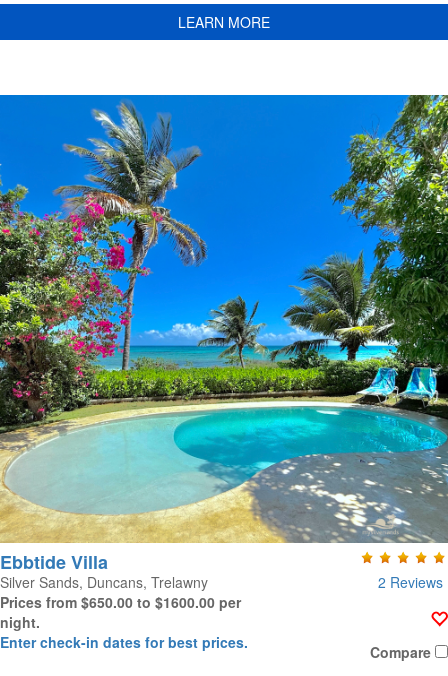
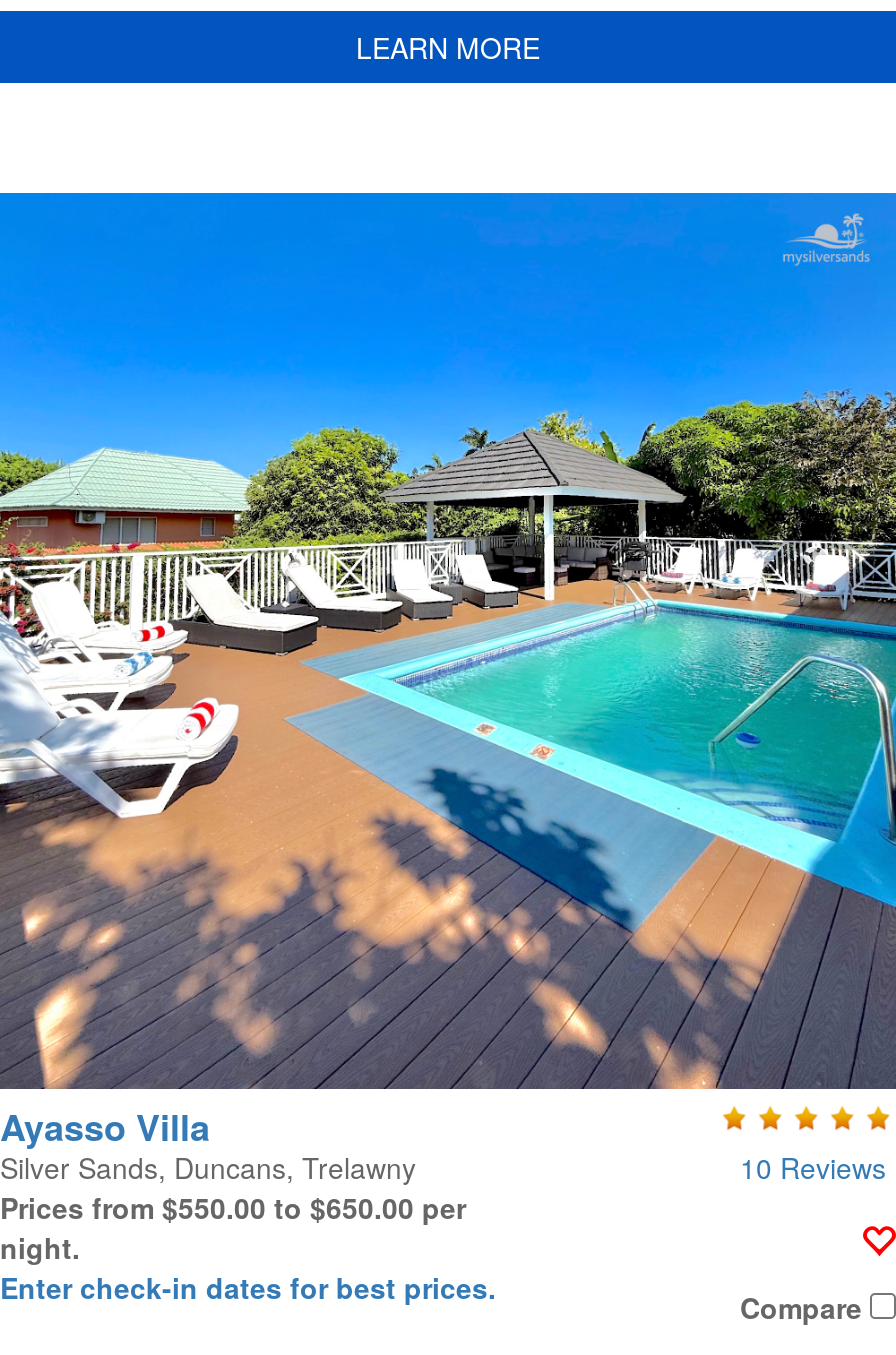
[0,94,445,575] [image] | Ebbtide Villa -> [0,191,890,1153] [image] | Ayasso Villa
[378,572,443,592] 2 Reviews -> [740,1147,886,1187] 10 Reviews
[0,592,241,612] Prices from $650.00 to $1600.00 per -> [0,1187,466,1227] Prices from $550.00 to $650.00 per

